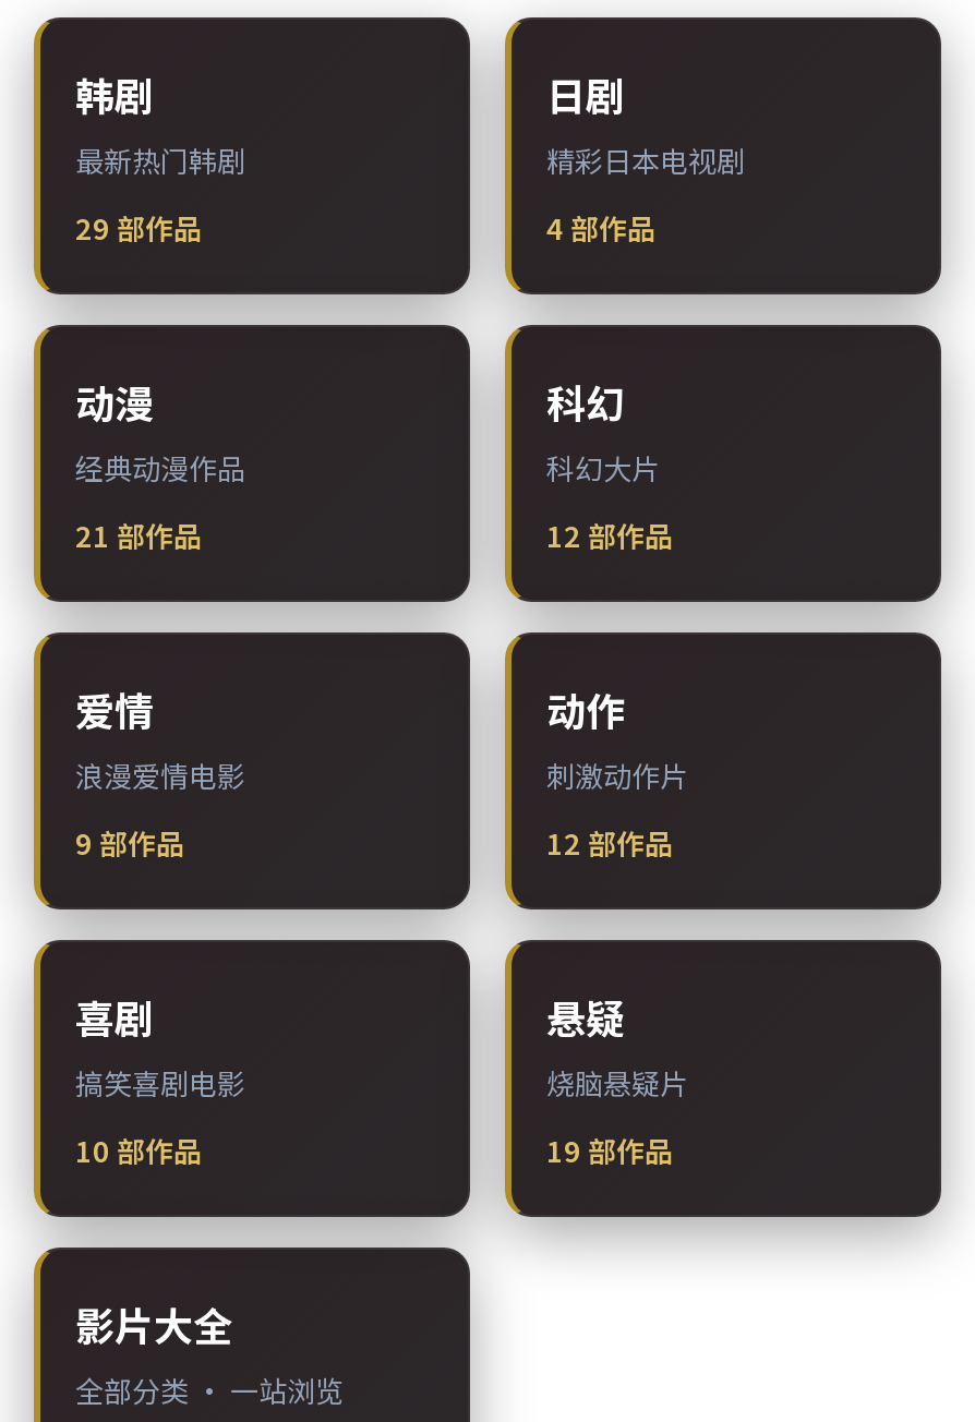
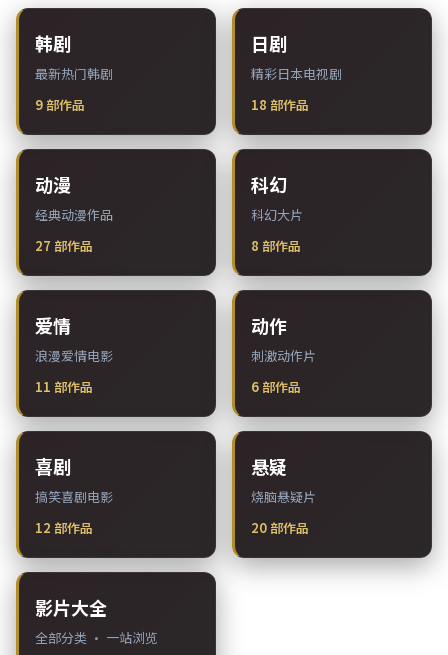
[75,207,202,249] 29部作品 -> [35,95,85,114] 9部作品
[546,207,655,249] 4部作品 -> [251,95,309,114] 18部作品
[75,515,202,556] 21部作品 -> [35,236,93,255] 27部作品
[546,515,673,556] 12部作品 -> [251,236,301,255] 8部作品
[75,822,184,864] 9部作品 -> [35,377,93,396] 11部作品
[546,822,673,864] 12部作品 -> [251,377,301,396] 6部作品
[75,1130,202,1171] 10部作品 -> [35,518,93,537] 12部作品
[546,1130,673,1171] 19部作品 -> [251,518,309,537] 20部作品

